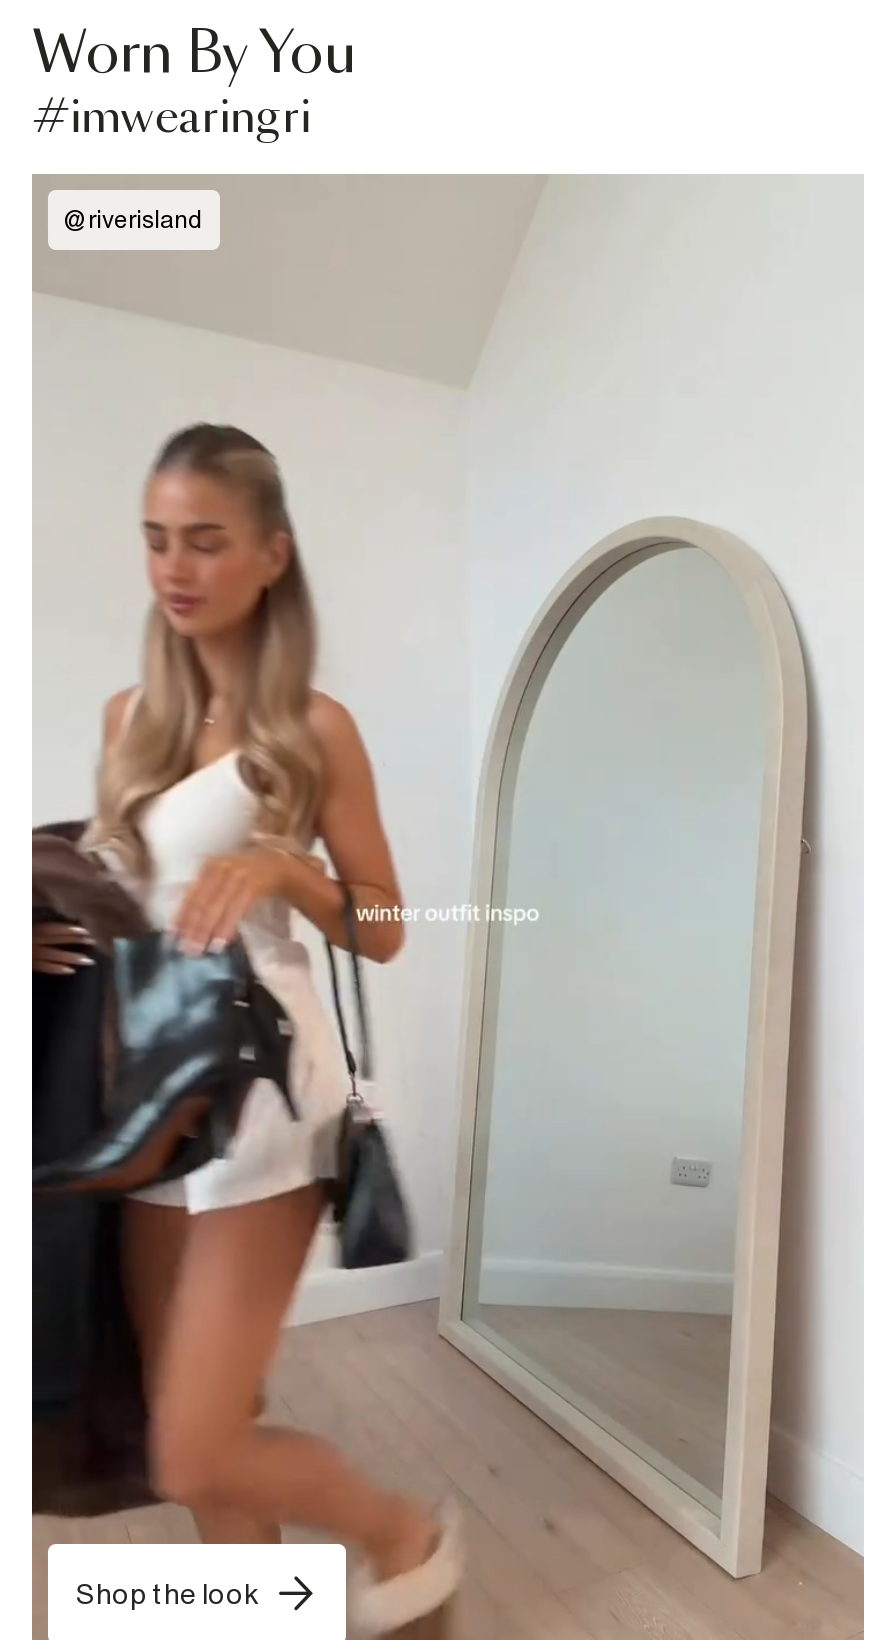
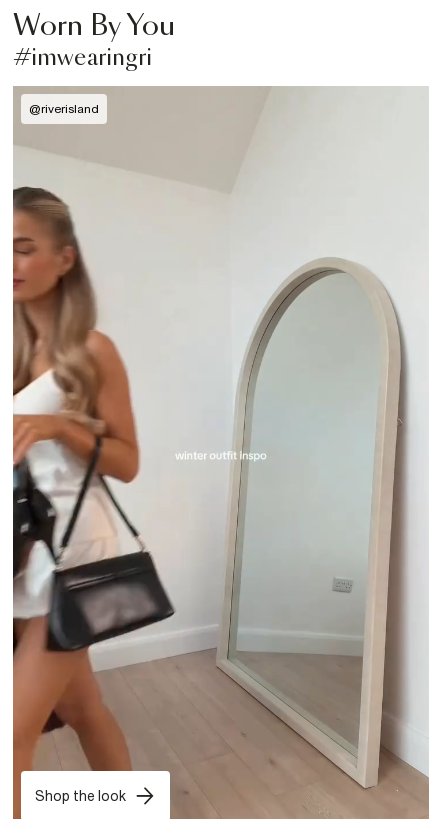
[30,376,458,1640] [image] -> [12,186,226,819] [image]

